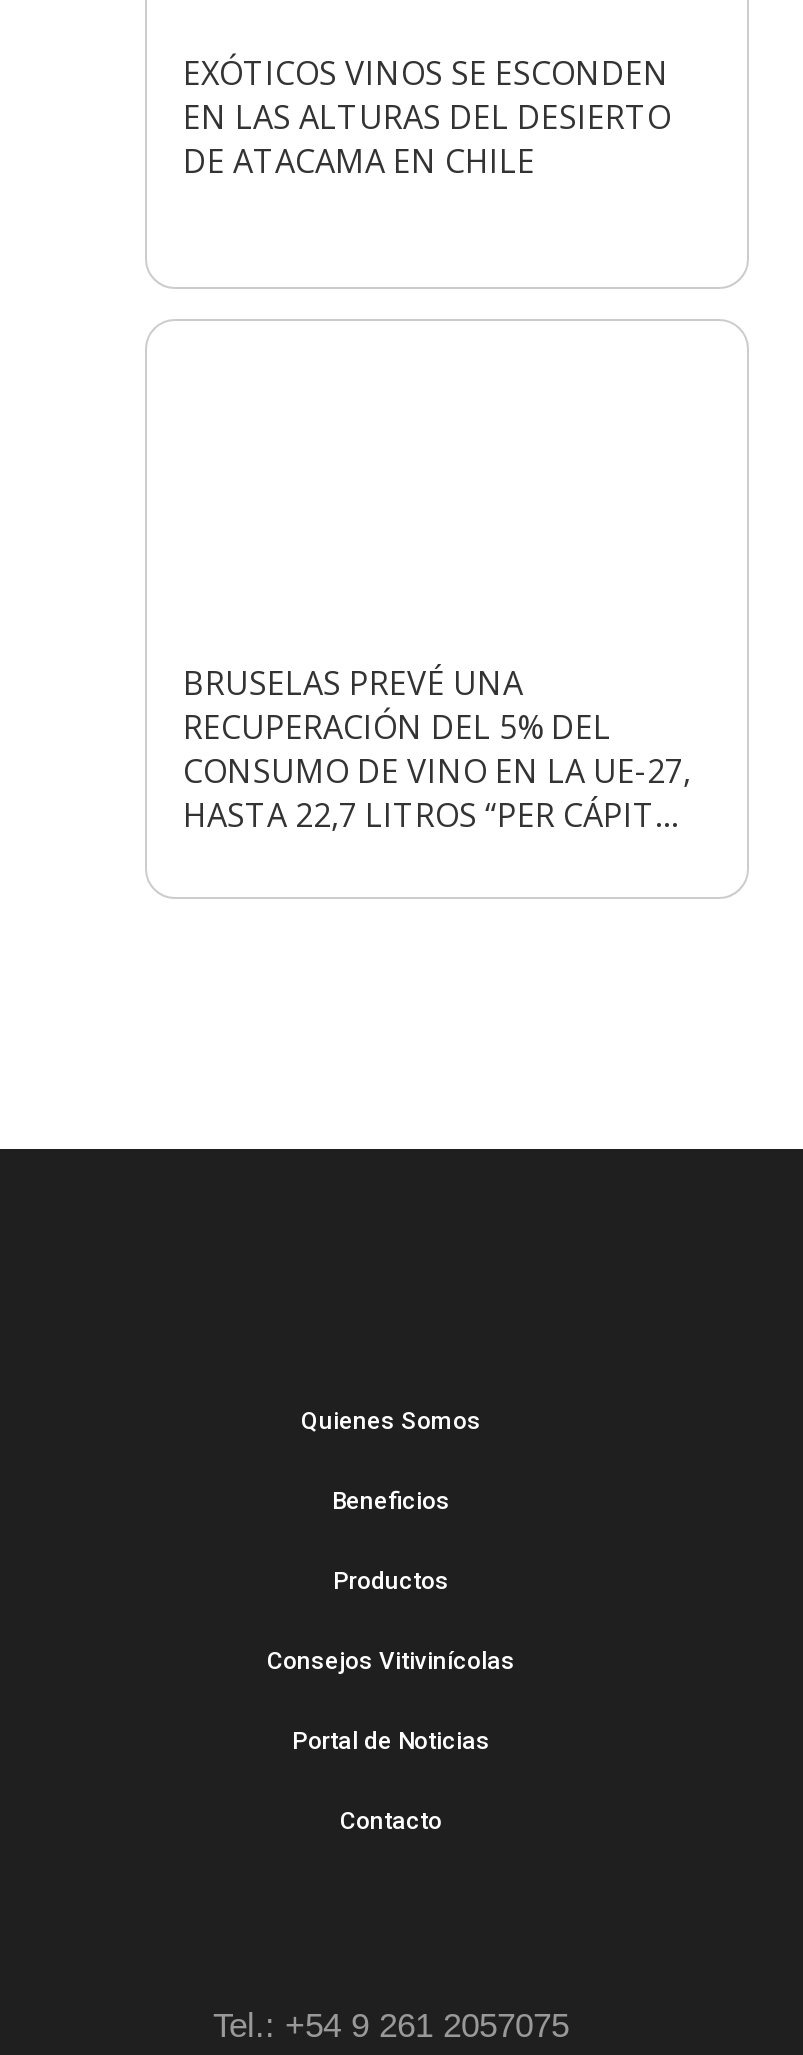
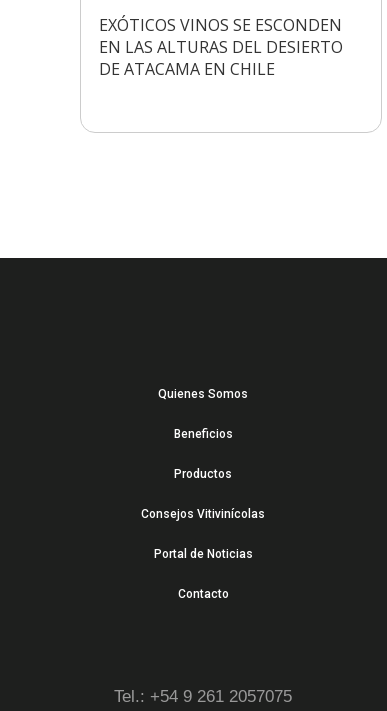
[183,662,691,838] BRUSELAS PREVÉ UNA | RECUPERACIÓN DEL 5% DEL | CONSUMO DE VINO EN LA UE-27, | HASTA 22,7 LITROS “PER CÁPIT… -> none

